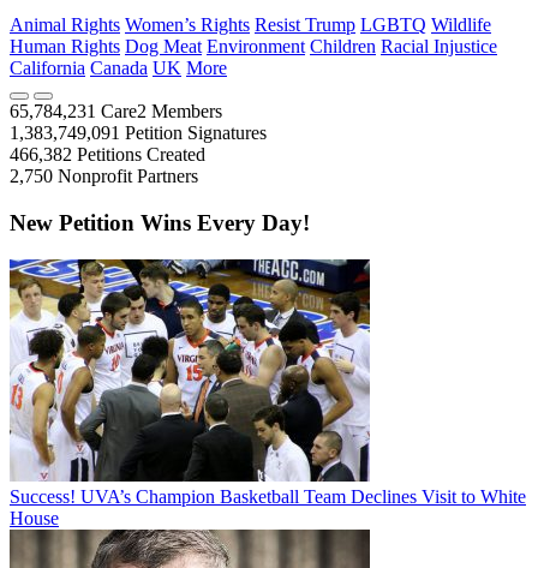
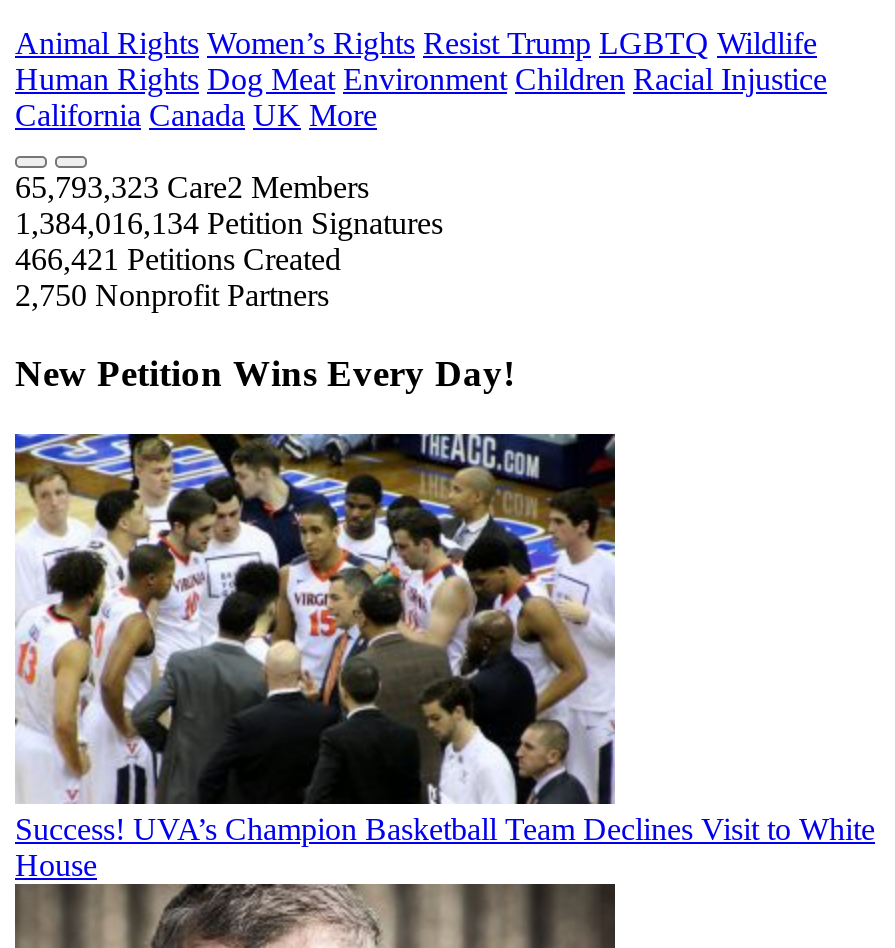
[10,101,222,122] 65,784,231 Care2 Members -> [15,171,369,205] 65,793,323 Care2 Members
[10,123,267,143] 1,383,749,091 Petition Signatures -> [15,207,443,241] 1,384,016,134 Petition Signatures
[10,145,205,165] 466,382 Petitions Created -> [15,243,341,277] 466,421 Petitions Created

